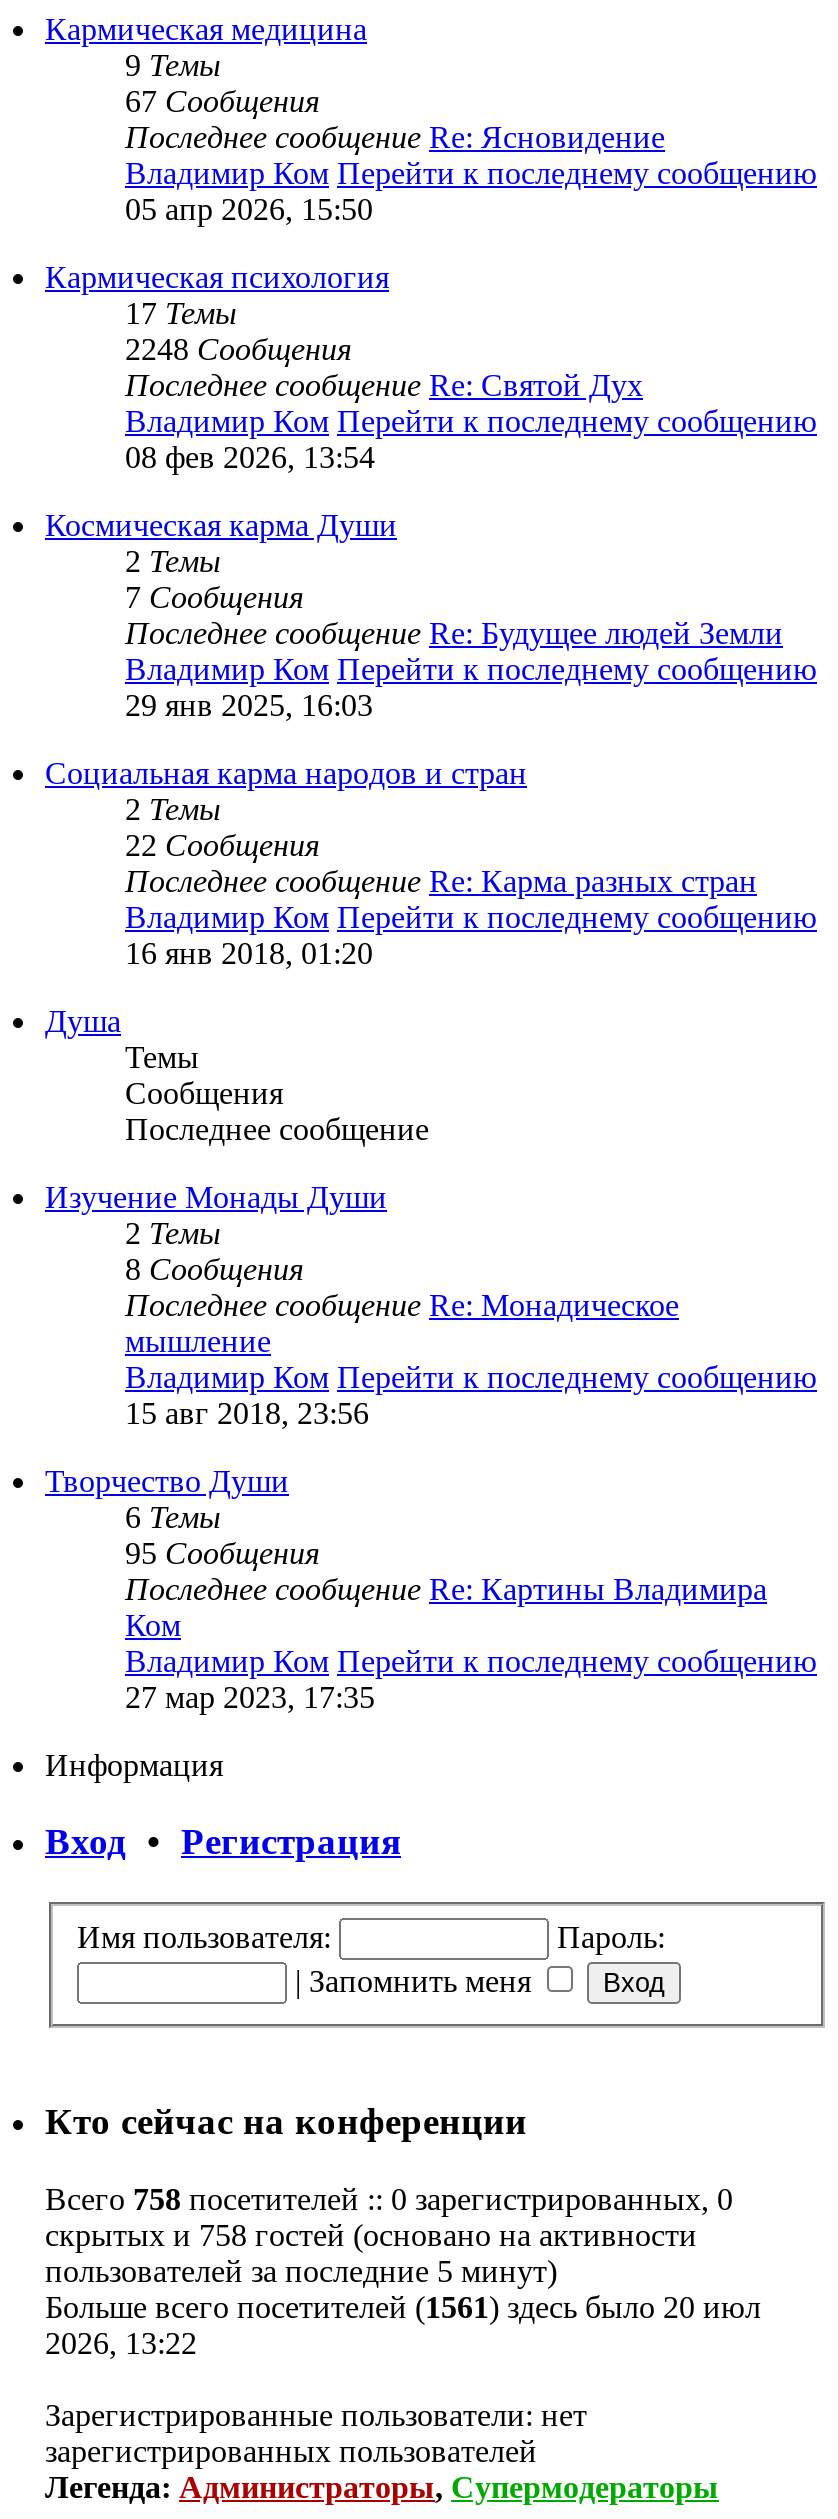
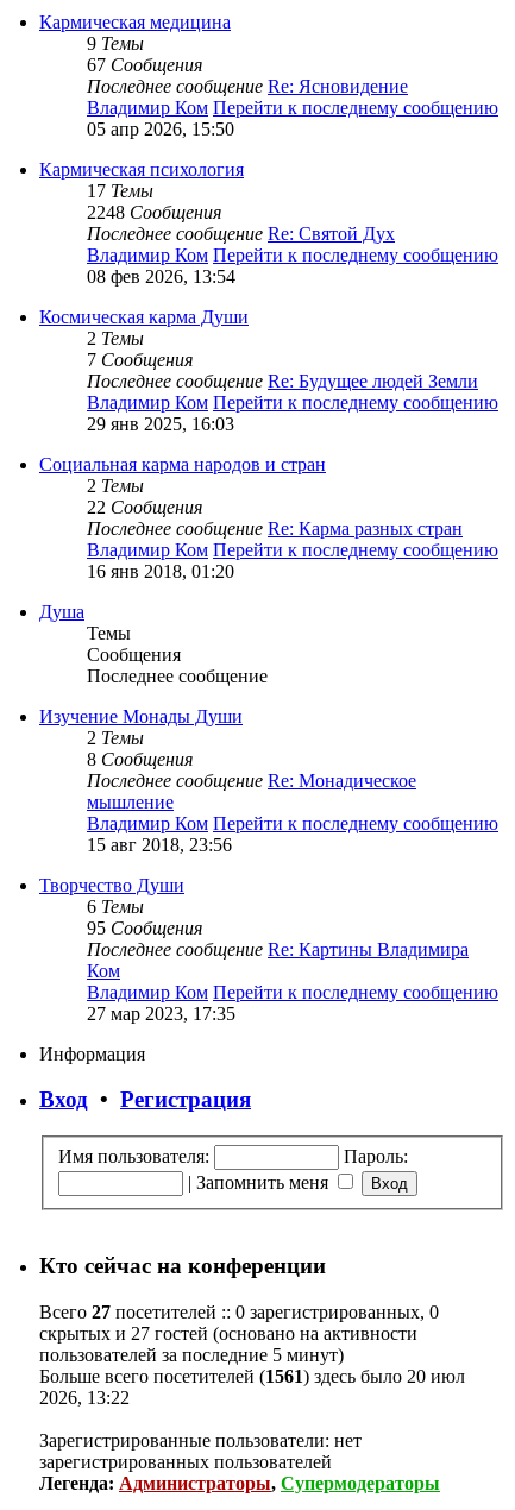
[45,2182,733,2216] Всего 758 посетителей :: 0 зарегистрированных, 0 -> [39,1302,439,1322] Всего 27 посетителей :: 0 зарегистрированных, 0
[45,2218,697,2252] скрытых и 758 гостей (основано на активности -> [39,1323,417,1344] скрытых и 27 гостей (основано на активности

